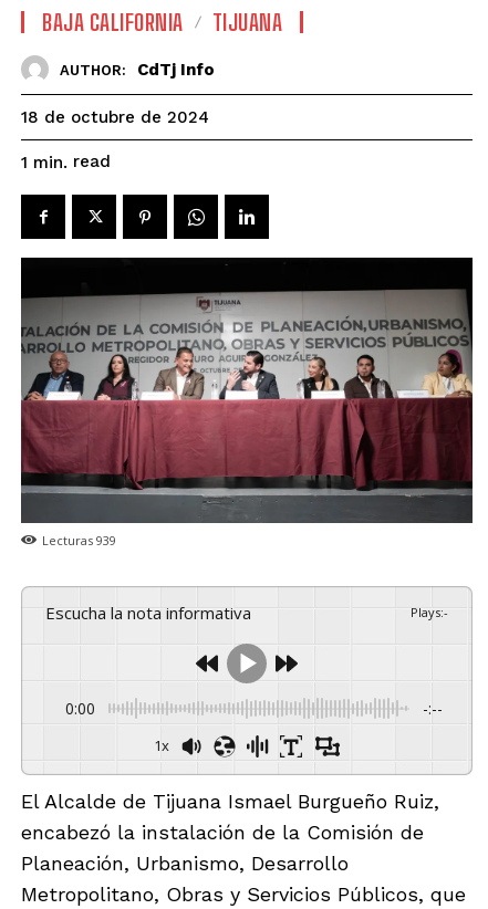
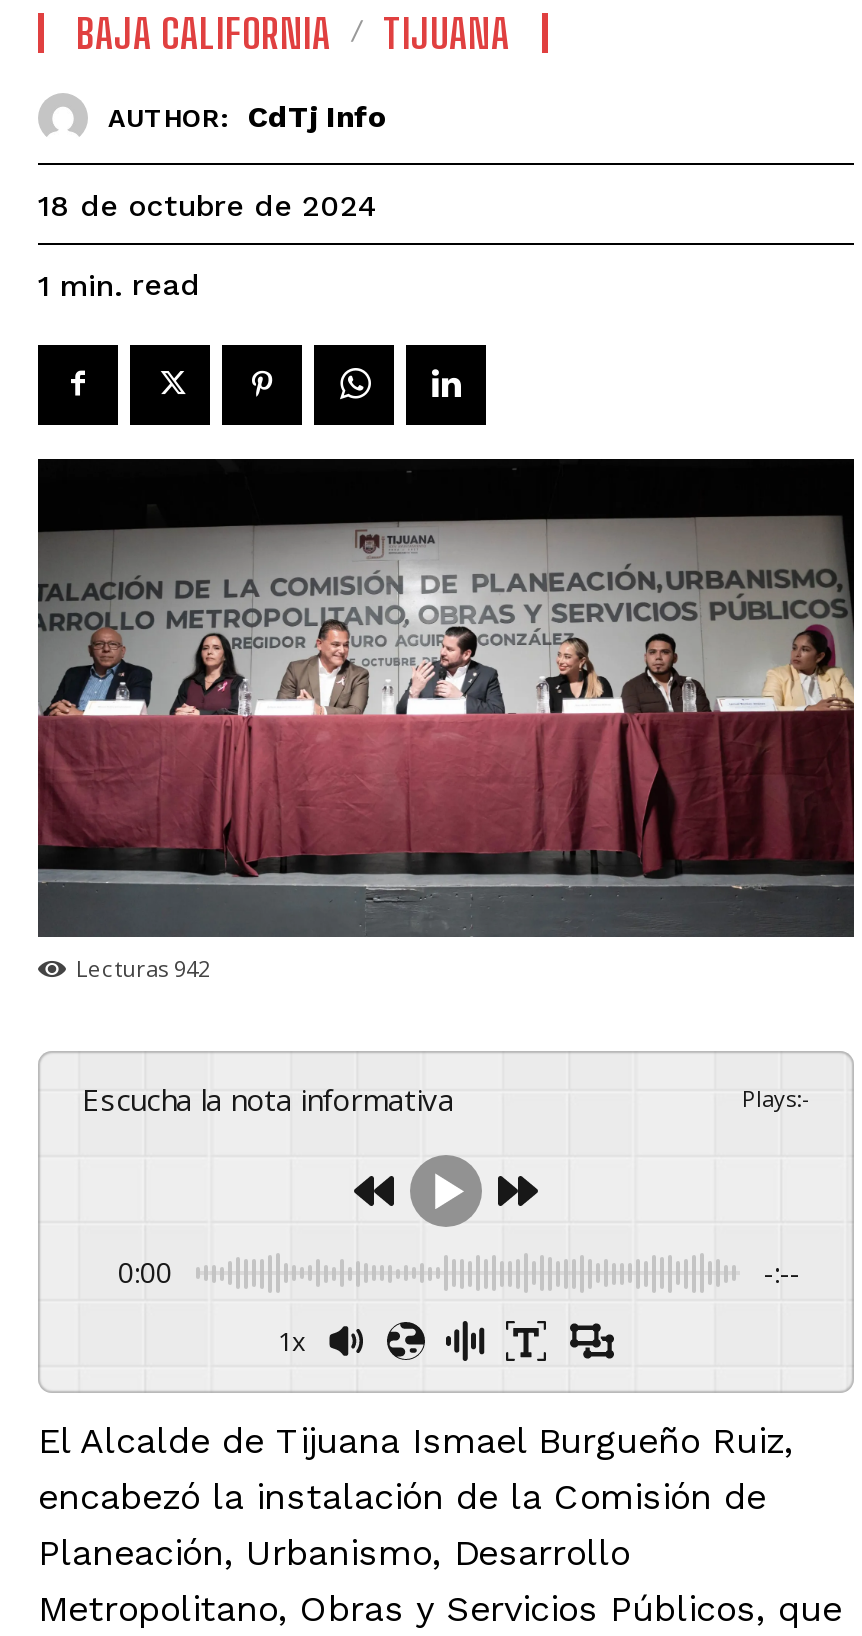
[42,532,116,548] Lecturas 939 -> [76,954,210,984] Lecturas 942

